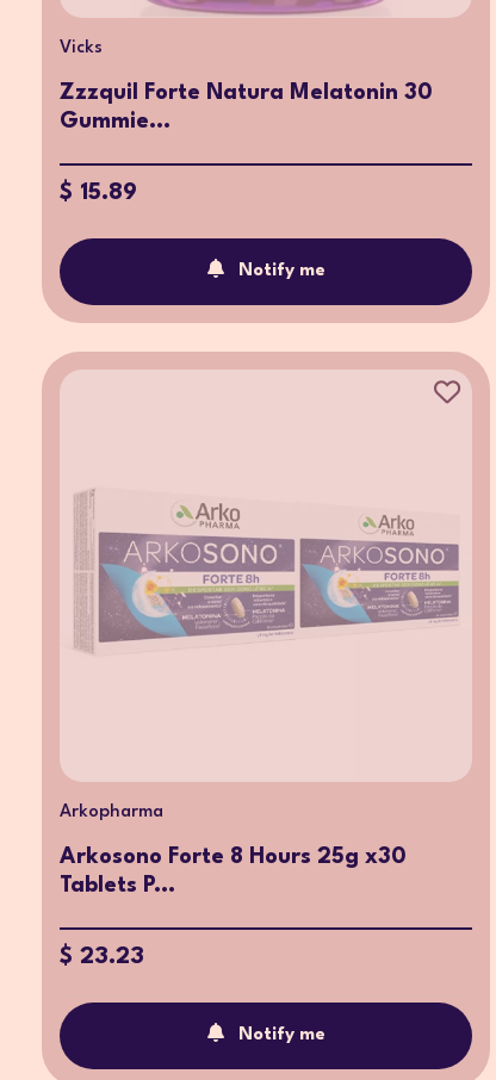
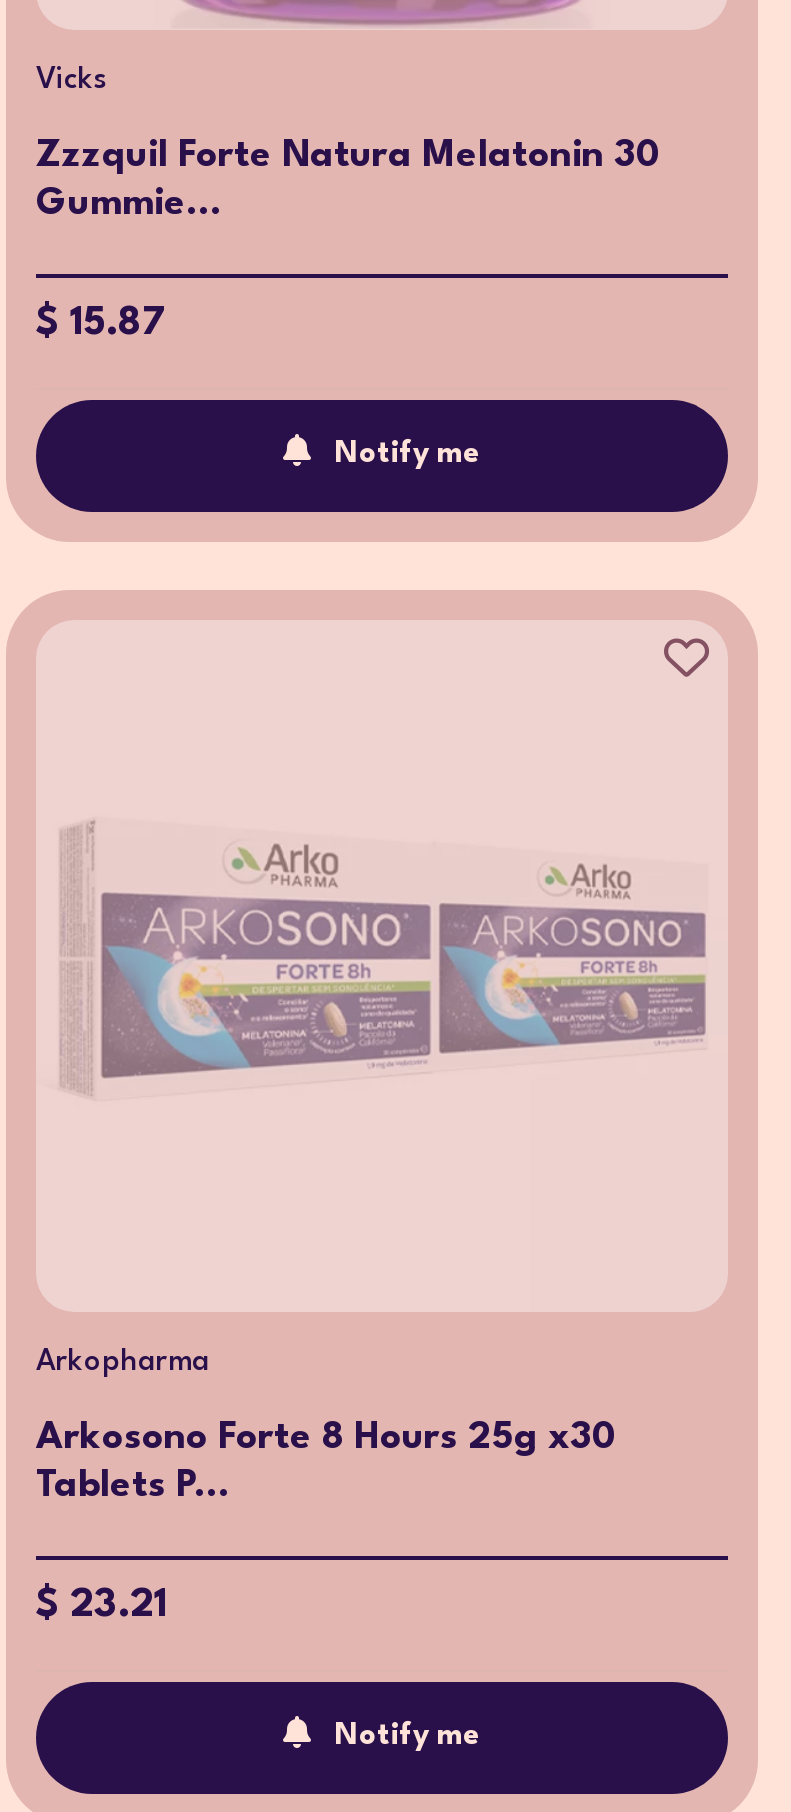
[60,181,137,204] $ 15.89 -> [36,303,166,343] $ 15.87
[60,945,144,969] $ 23.23 -> [36,1585,168,1625] $ 23.21

